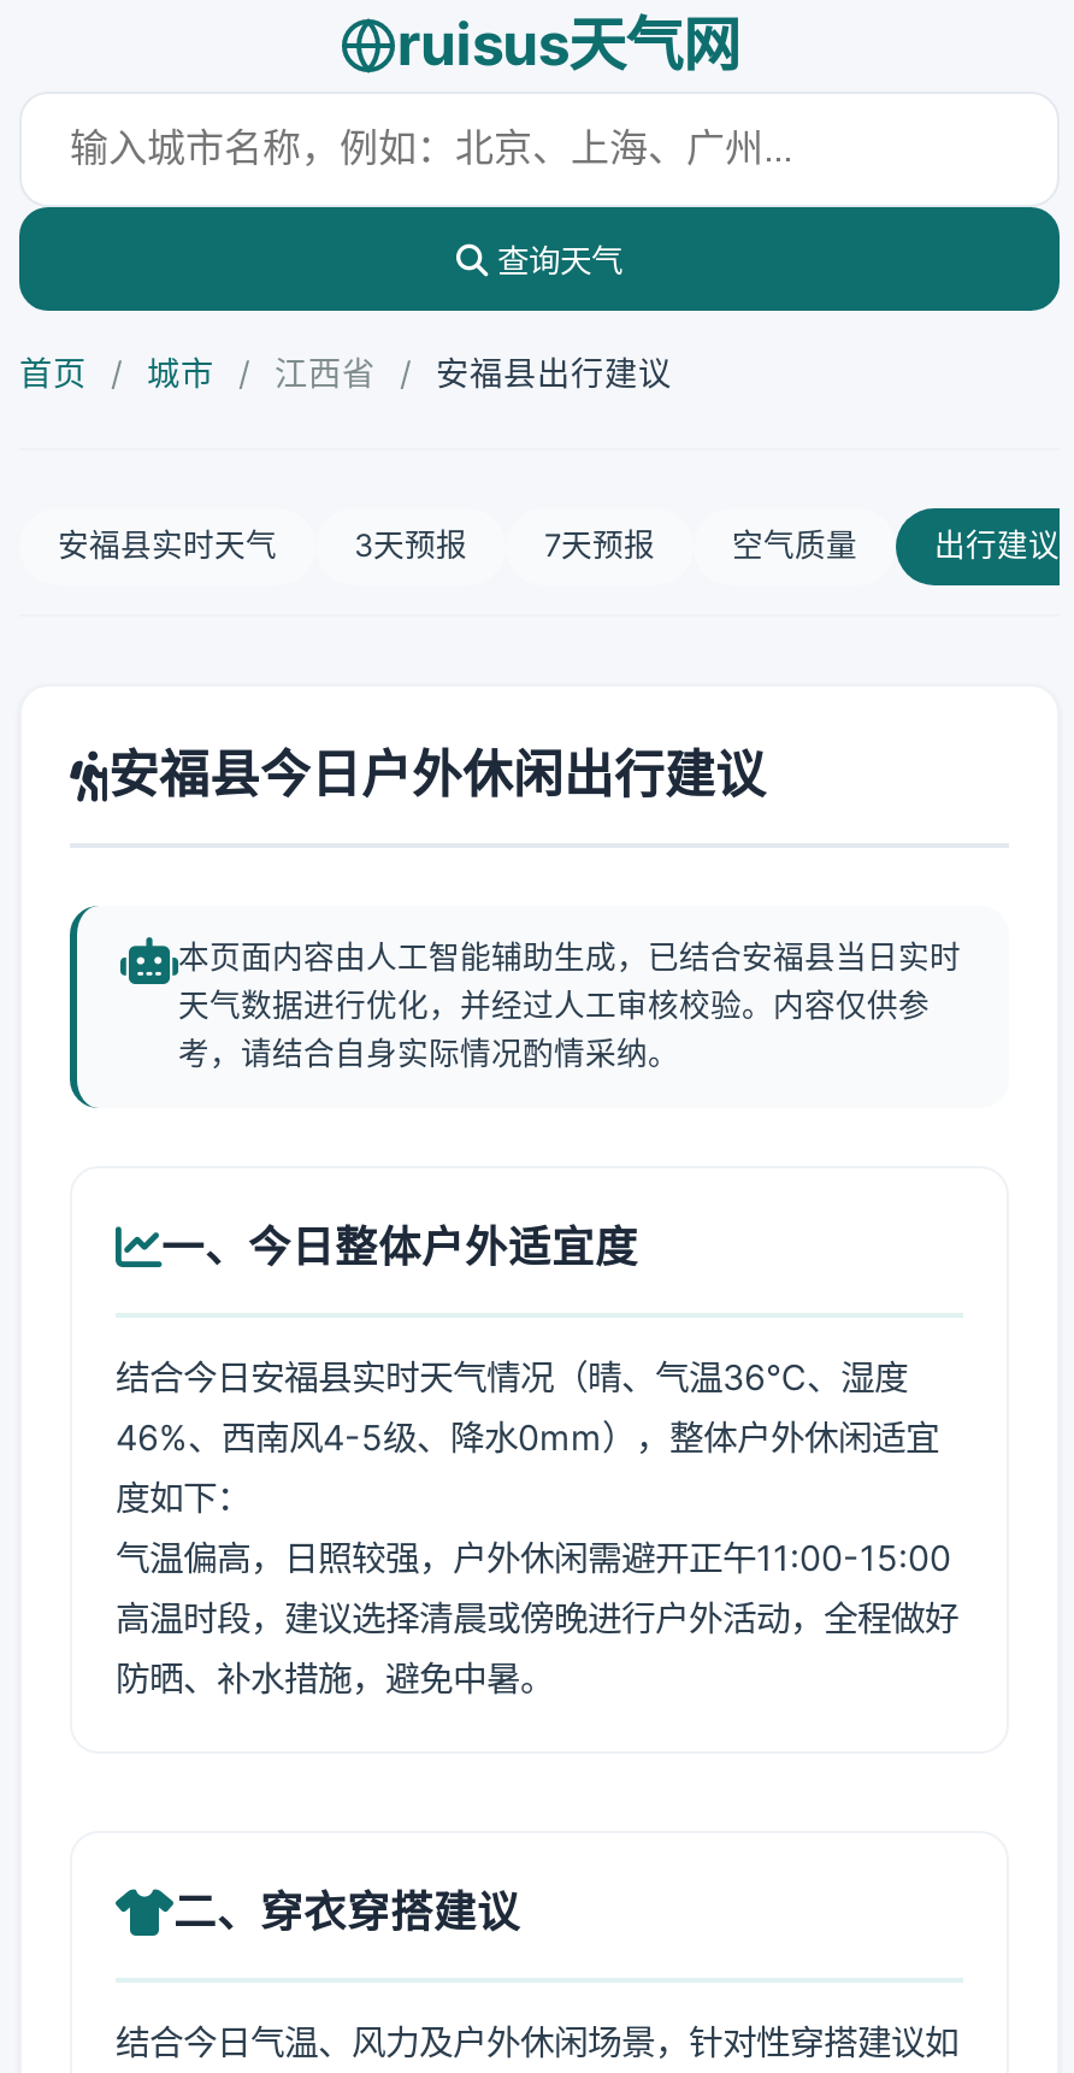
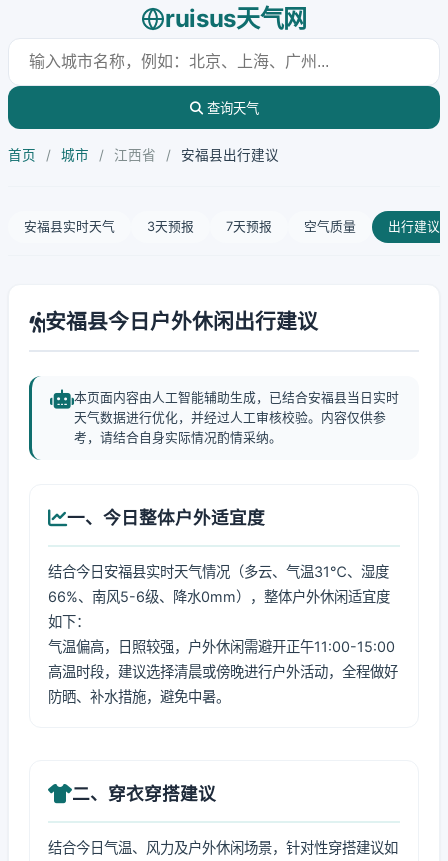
[116,1356,908,1397] 结合今日安福县实时天气情况（晴、气温36℃、湿度 -> [48,563,389,580] 结合今日安福县实时天气情况（多云、气温31℃、湿度
[116,1417,939,1457] 46%、西南风4-5级、降水0mm），整体户外休闲适宜 -> [48,588,390,605] 66%、南风5-6级、降水0mm），整体户外休闲适宜度
[116,1477,250,1518] 度如下： -> [48,613,90,630] 如下：

